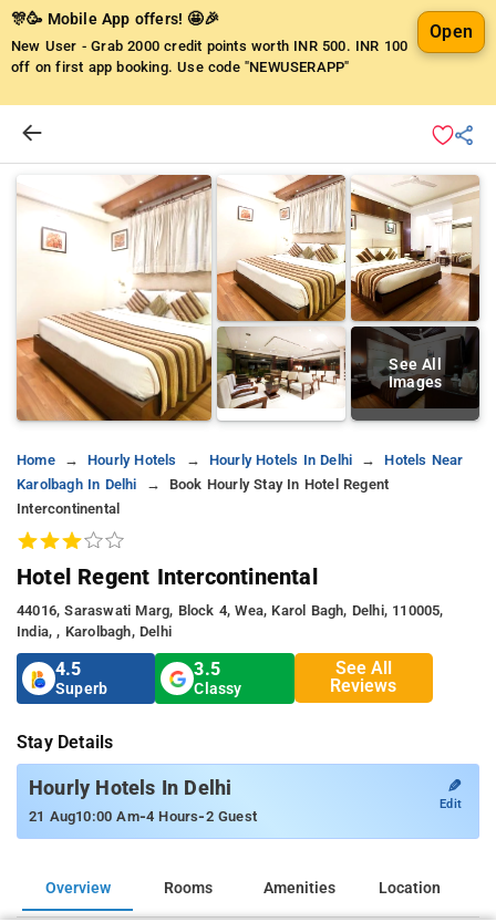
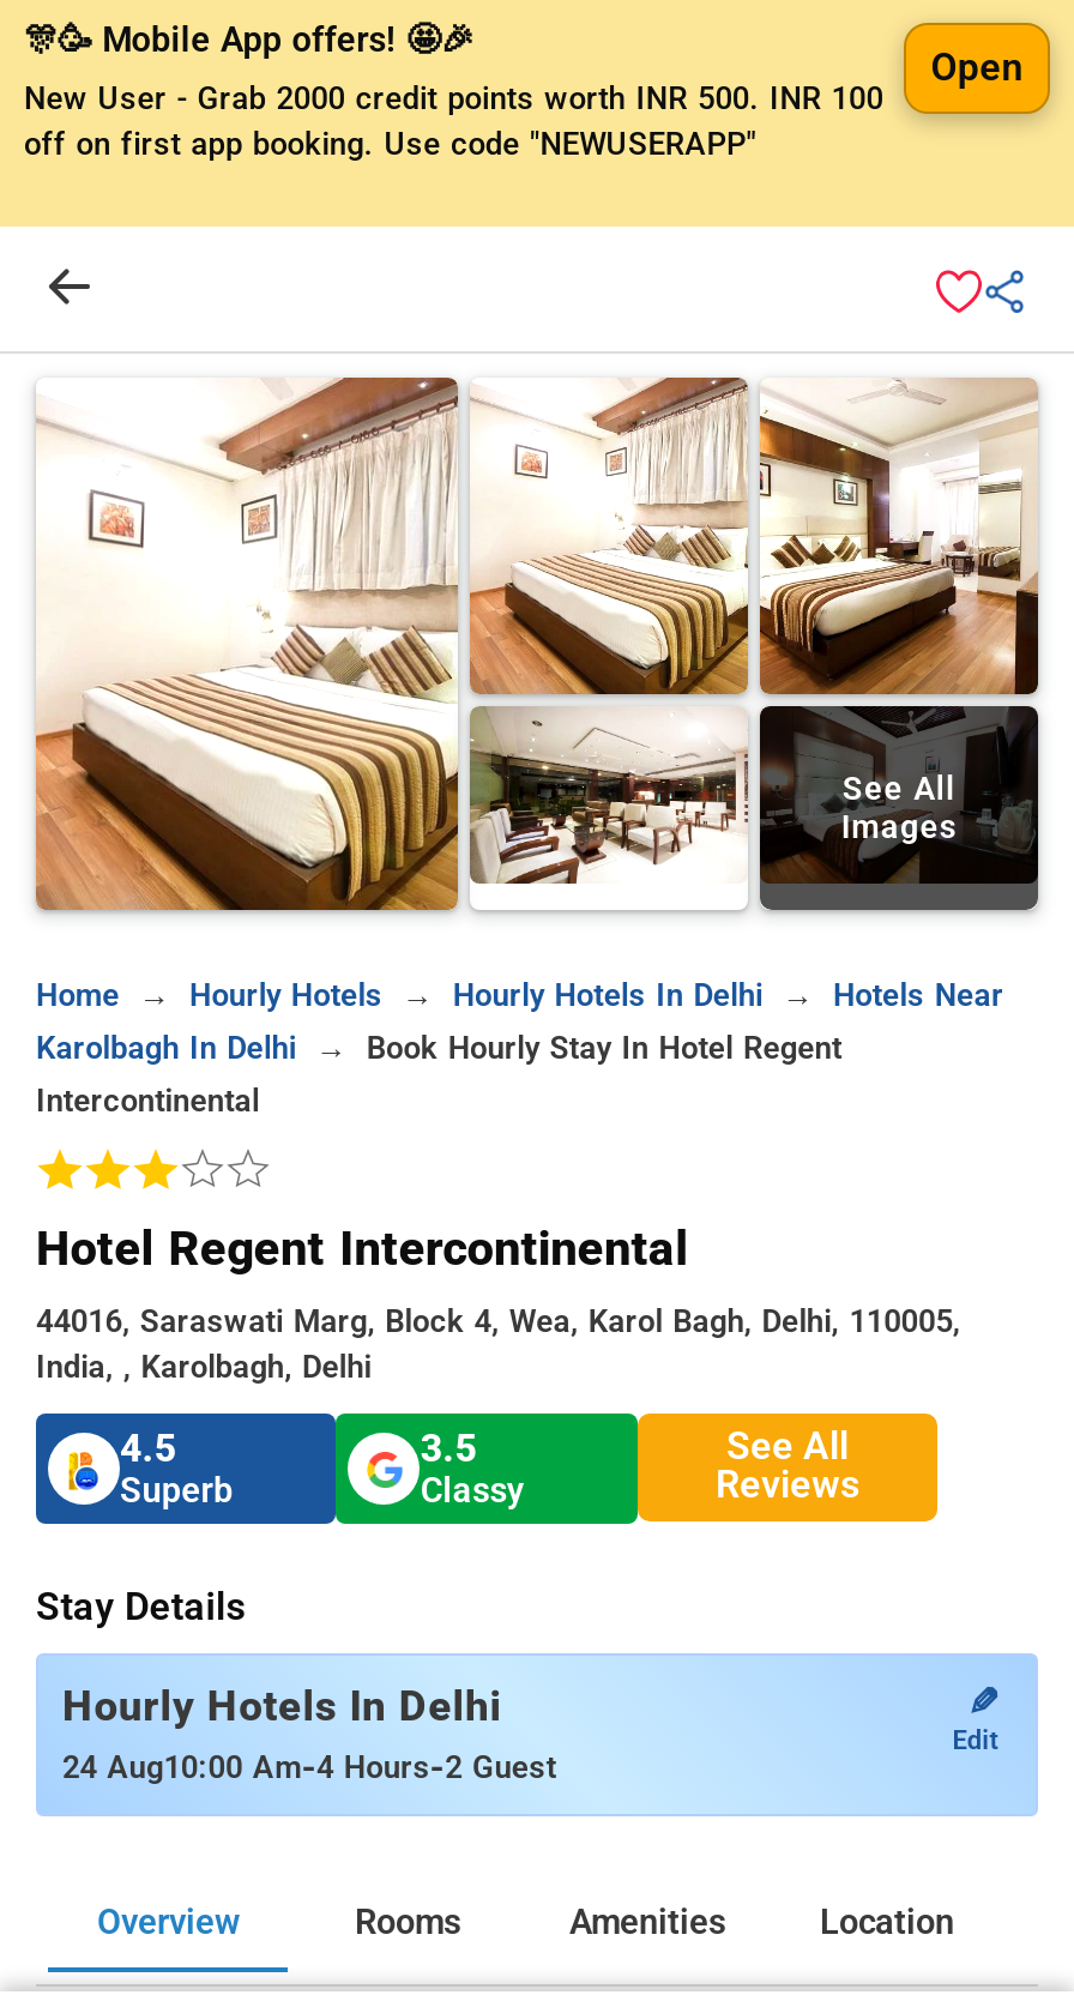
[29,806,257,827] 21 Aug10:00 Am-4 Hours-2 Guest -> [62,1744,556,1790] 24 Aug10:00 Am-4 Hours-2 Guest

